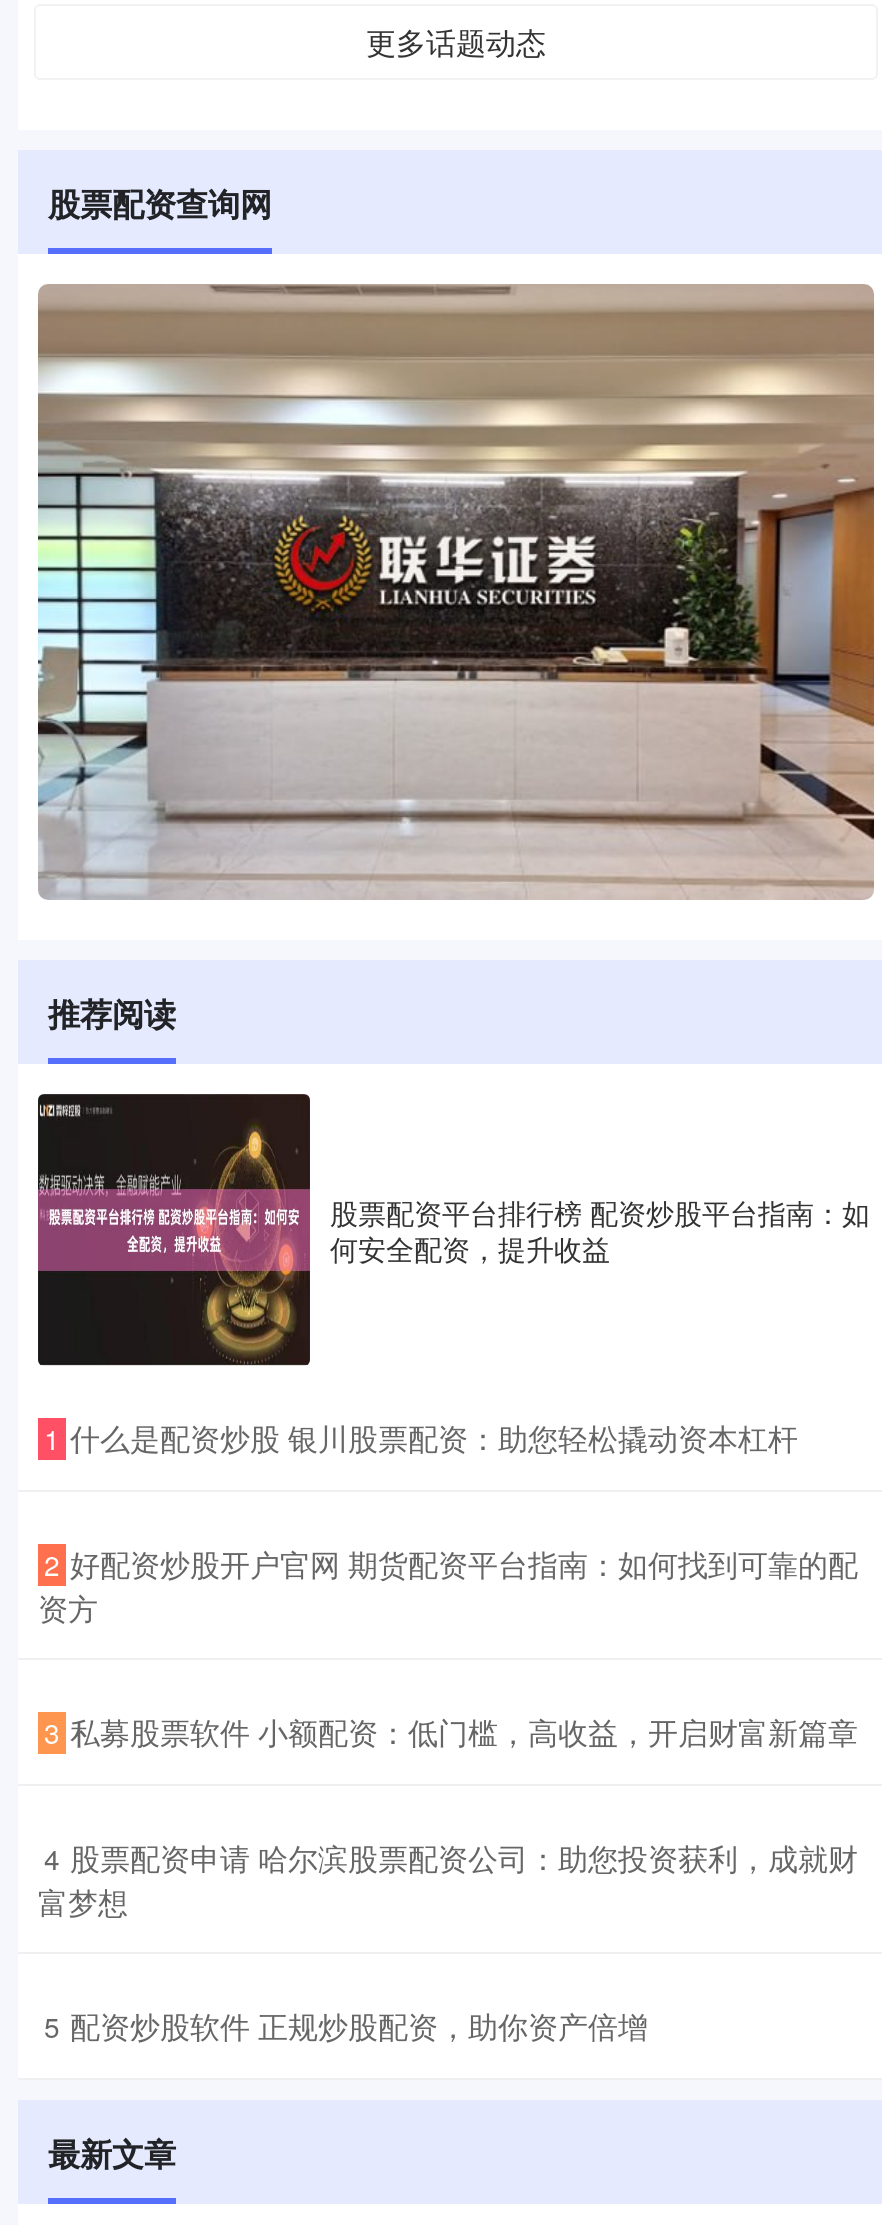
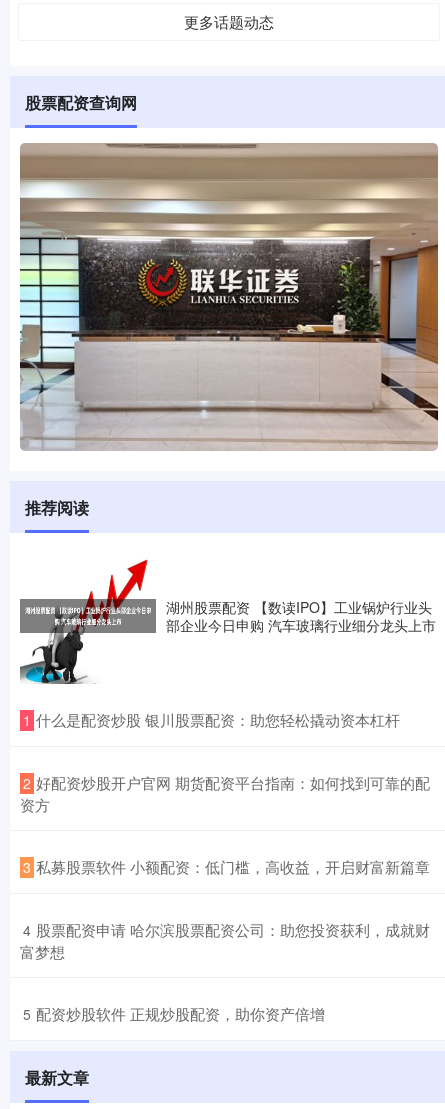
[36,1092,870,1368] [image] | 股票配资平台排行榜 配资炒股平台指南：如 | 何安全配资，提升收益 -> [19,548,436,684] [image] | 湖州股票配资 【数读IPO】工业锅炉行业头 | 部企业今日申购 汽车玻璃行业细分龙头上市

